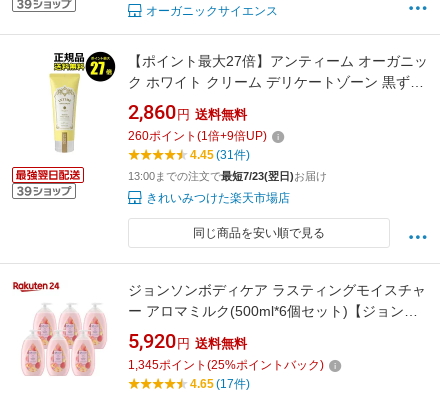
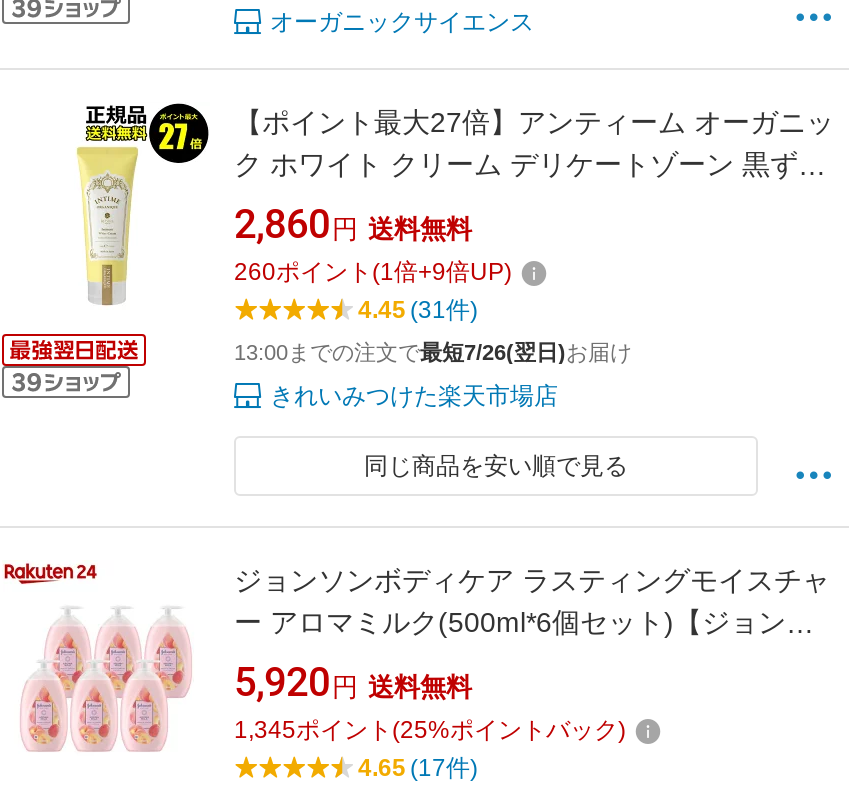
[128,170,327,182] 13:00までの注文で最短7/23(翌日)お届け -> [234,341,632,365] 13:00までの注文で最短7/26(翌日)お届け

